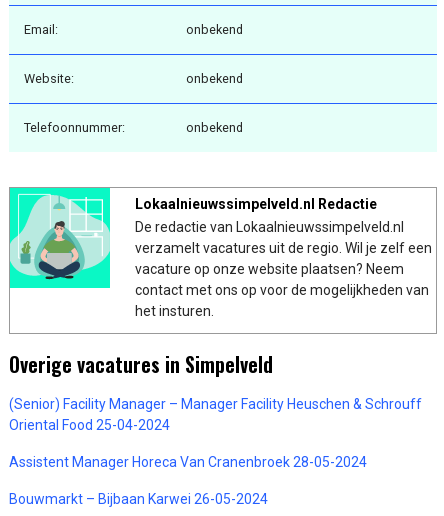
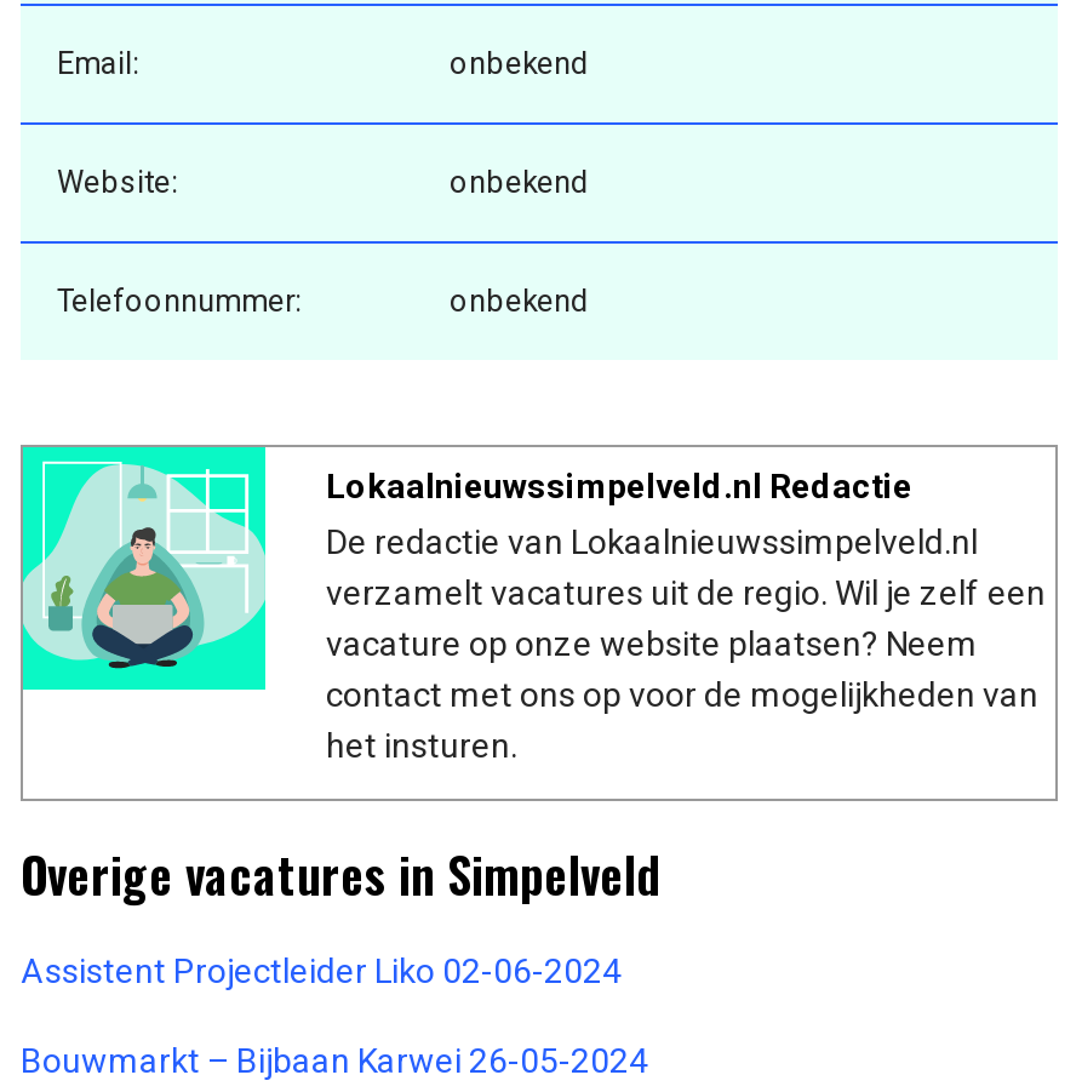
[9,396,422,470] (Senior) Facility Manager – Manager Facility Heuschen & Schrouff | Oriental Food 25-04-2024 | Assistent Manager Horeca Van Cranenbroek 28-05-2024 -> [21,951,622,990] Assistent Projectleider Liko 02-06-2024

